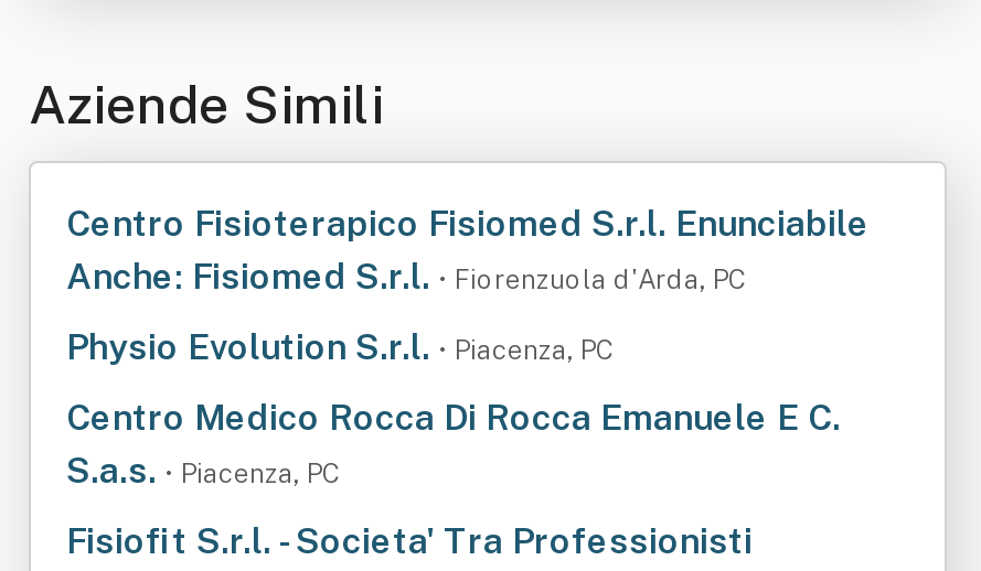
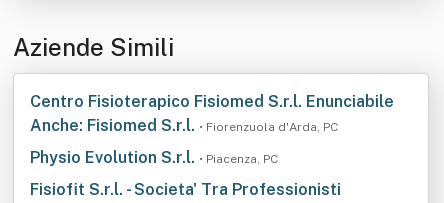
[66,397,841,492] Centro Medico Rocca Di Rocca Emanuele E C. | S.a.s. • Piacenza, PC -> none

